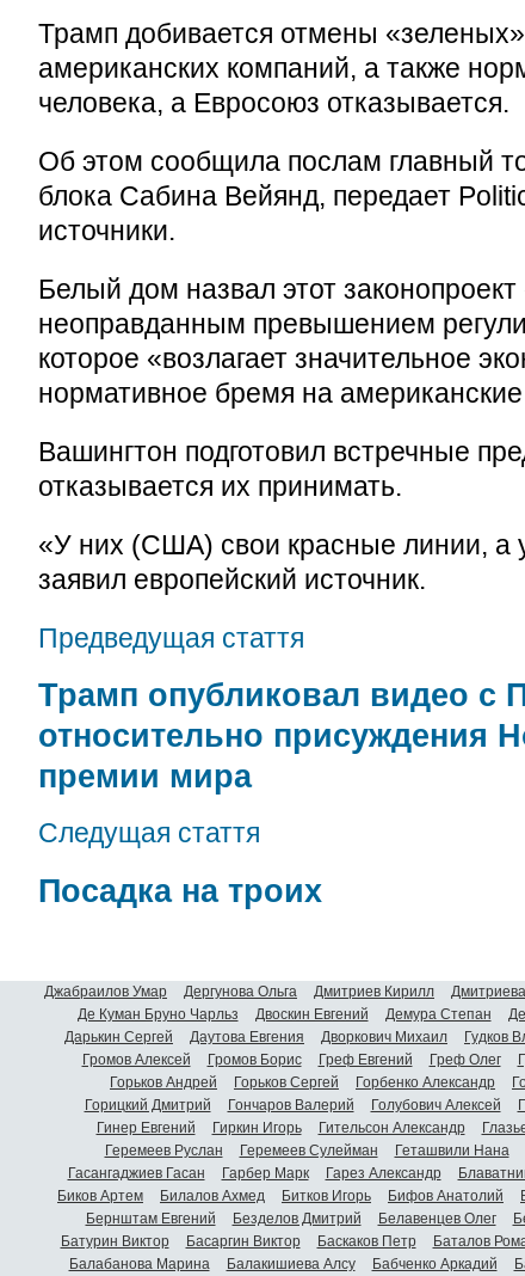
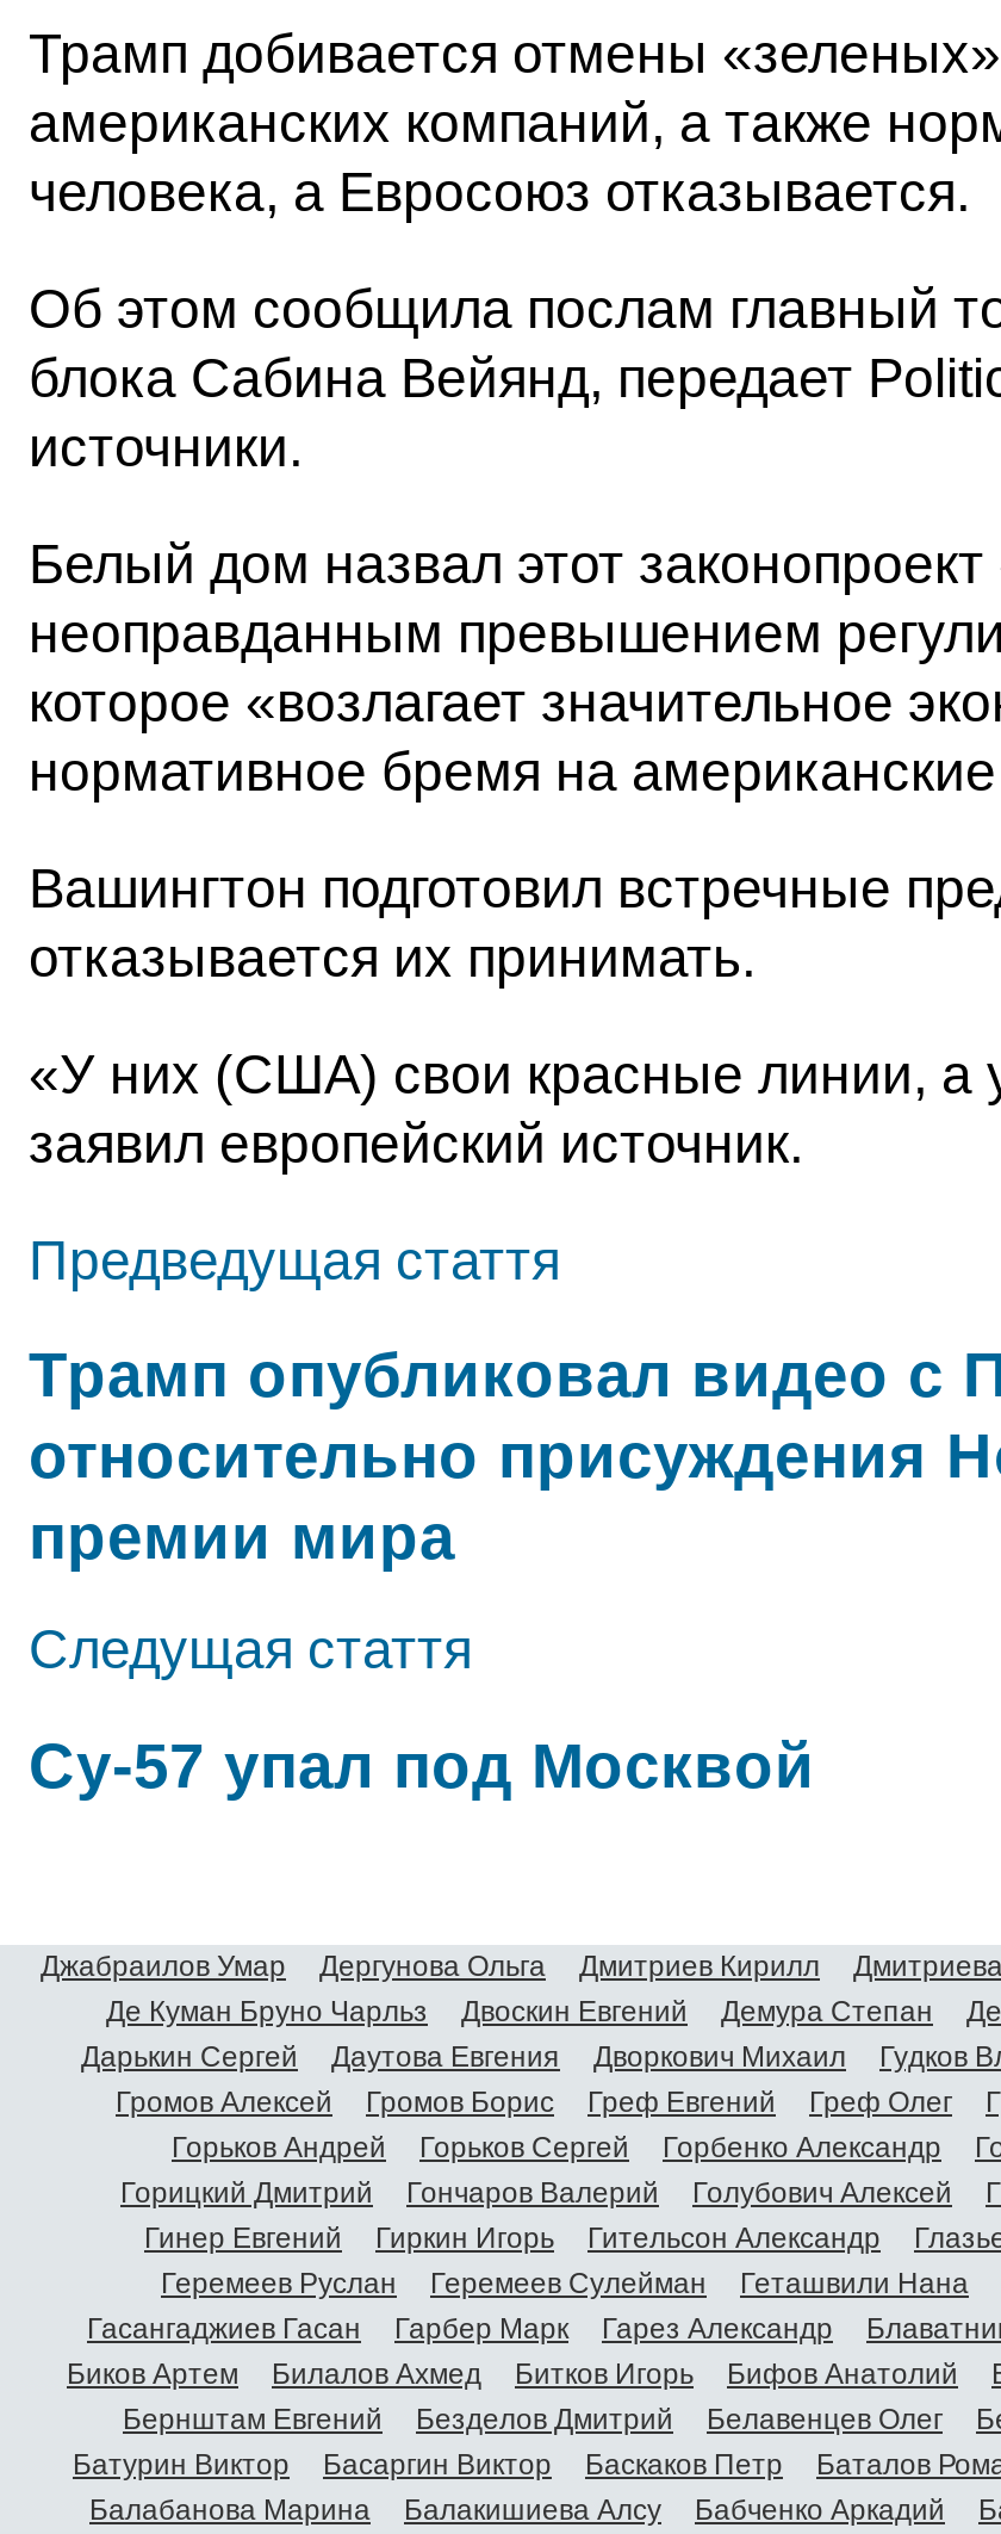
[38,873,322,909] Посадка на троих -> [29,1730,815,1801] Су-57 упал под Москвой

